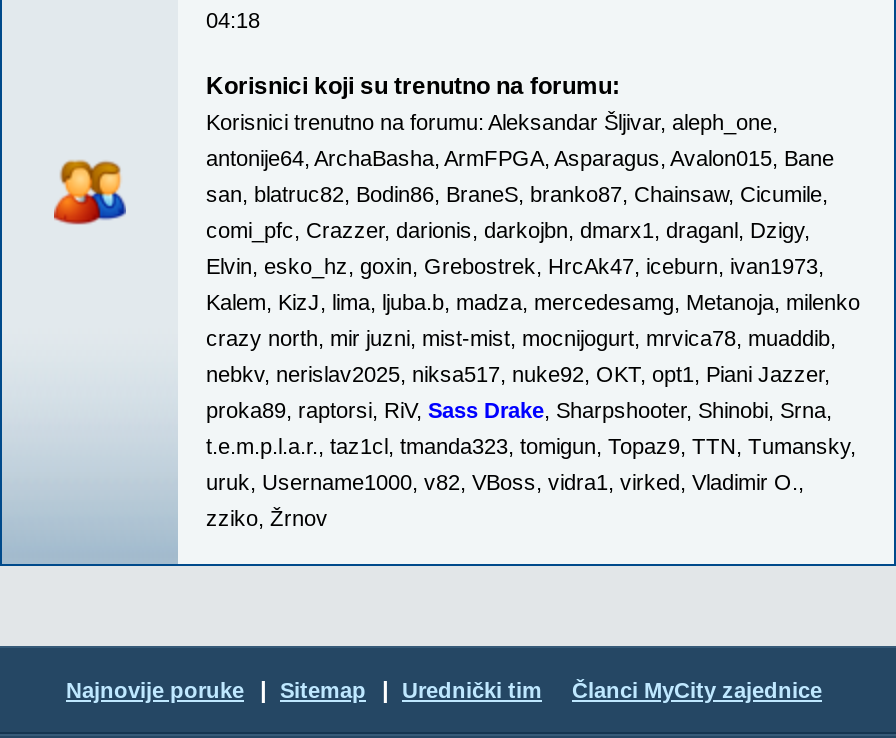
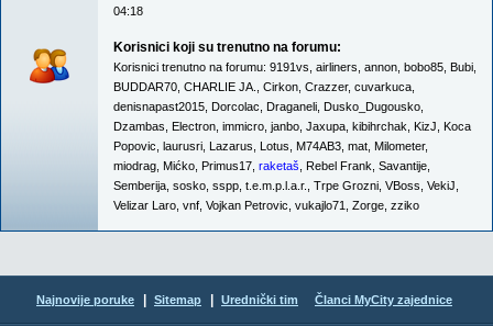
[206,110,860,530] Korisnici trenutno na forumu: Aleksandar Šljivar, aleph_one, | antonije64, ArchaBasha, ArmFPGA, Asparagus, Avalon015, Bane | san, blatruc82, Bodin86, BraneS, branko87, Chainsaw, Cicumile, | comi_pfc, Crazzer, darionis, darkojbn, dmarx1, draganl, Dzigy, | Elvin, esko_hz, goxin, Grebostrek, HrcAk47, iceburn, ivan1973, | Kalem, KizJ, lima, ljuba.b, madza, mercedesamg, Metanoja, milenko | crazy north, mir juzni, mist-mist, mocnijogurt, mrvica78, muaddib, | nebkv, nerislav2025, niksa517, nuke92, OKT, opt1, Piani Jazzer, | proka89, raptorsi, RiV, Sass Drake, Sharpshooter, Shinobi, Srna, | t.e.m.p.l.a.r., taz1cl, tmanda323, tomigun, Topaz9, TTN, Tumansky, | uruk, Username1000, v82, VBoss, vidra1, virked, Vladimir O., | zziko, Žrnov -> [113,60,476,212] Korisnici trenutno na forumu: 9191vs, airliners, annon, bobo85, Bubi, | BUDDAR70, CHARLIE JA., Cirkon, Crazzer, cuvarkuca, | denisnapast2015, Dorcolac, Draganeli, Dusko_Dugousko, | Dzambas, Electron, immicro, janbo, Jaxupa, kibihrchak, KizJ, Koca | Popovic, laurusri, Lazarus, Lotus, M74AB3, mat, Milometer, | miodrag, Mićko, Primus17, raketaš, Rebel Frank, Savantije, | Semberija, sosko, sspp, t.e.m.p.l.a.r., Trpe Grozni, VBoss, VekiJ, | Velizar Laro, vnf, Vojkan Petrovic, vukajlo71, Zorge, zziko
moved [52,158,128,226] -> [29,47,70,85]: [image]

